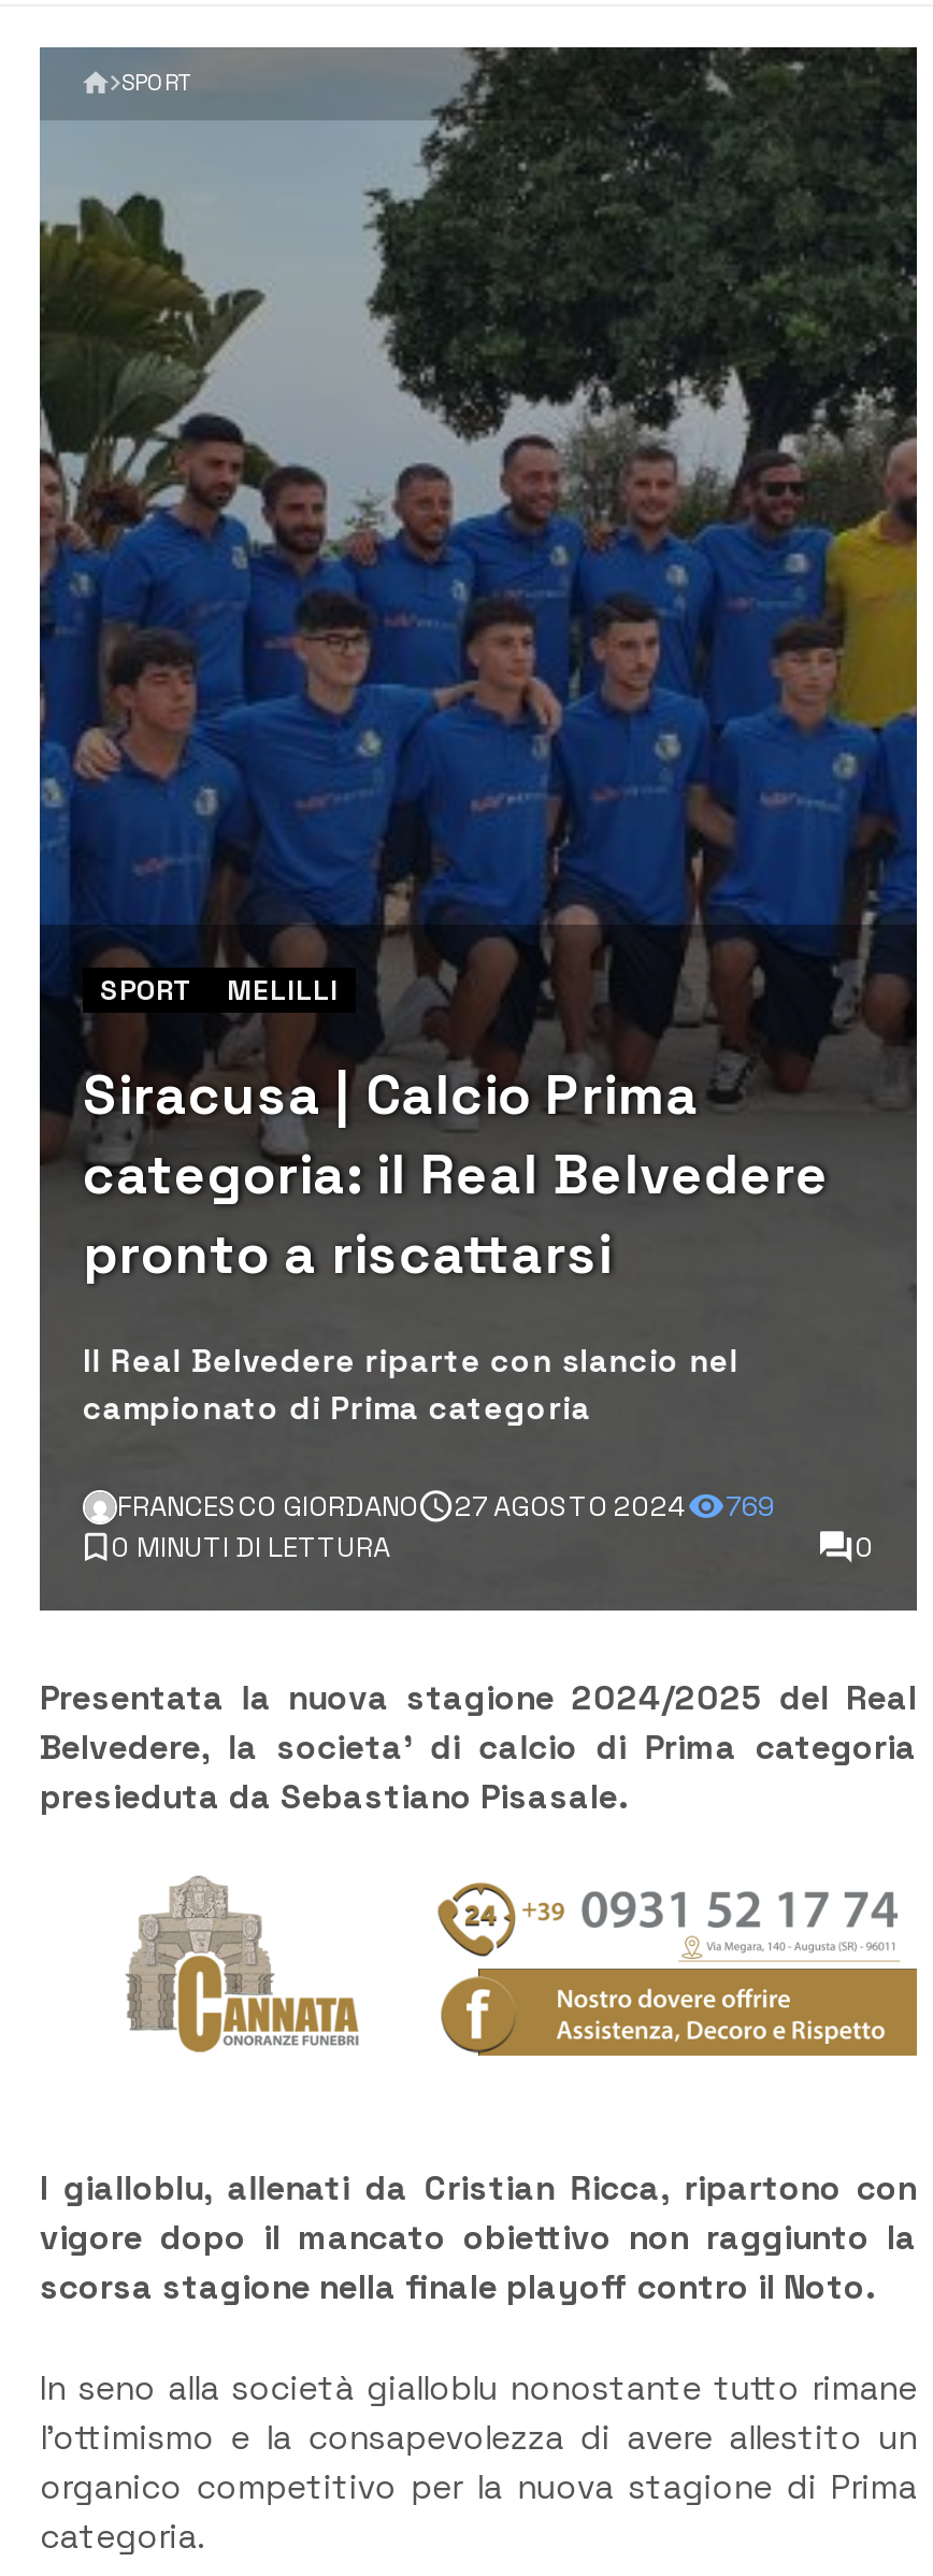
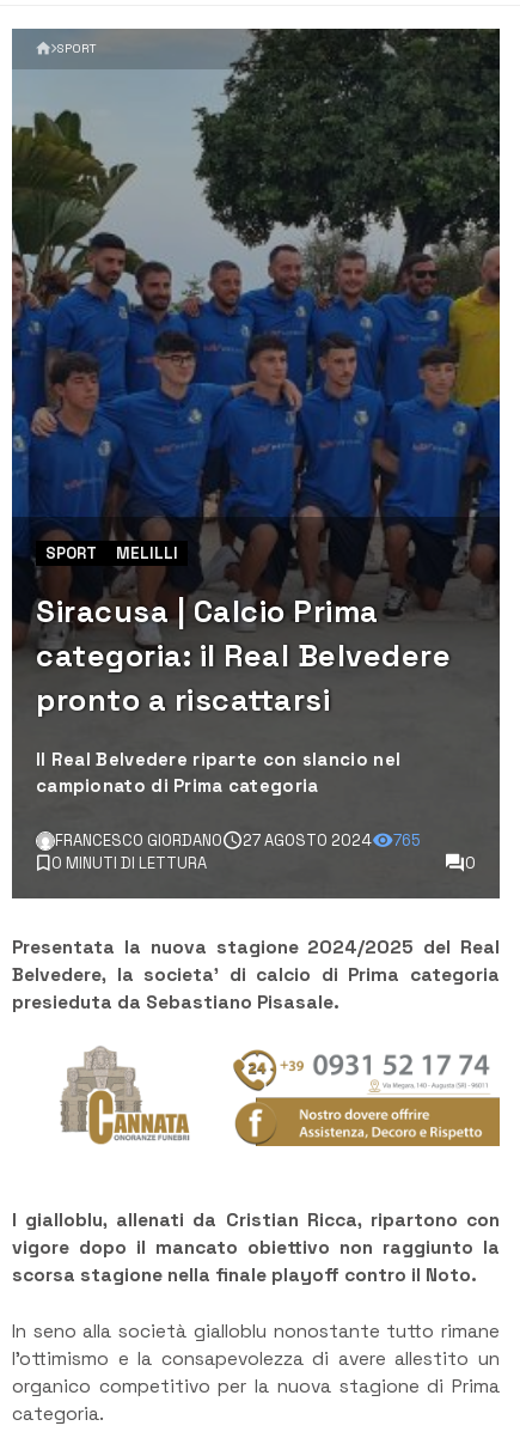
[117,1488,775,1525] FRANCESCO GIORDANO 27 AGOSTO 2024 769 -> [55,830,421,851] FRANCESCO GIORDANO 27 AGOSTO 2024 765

